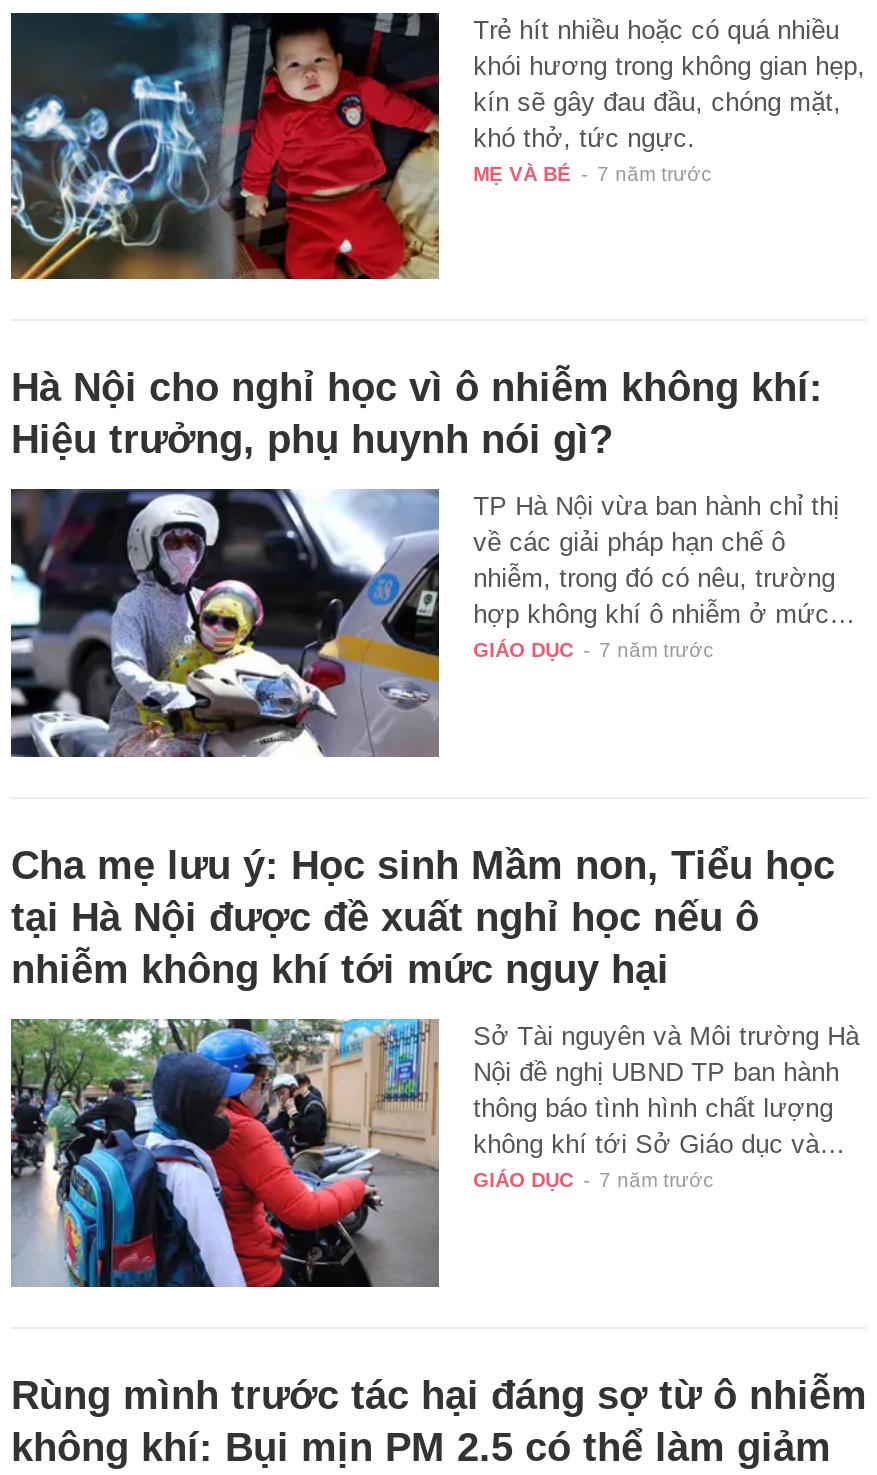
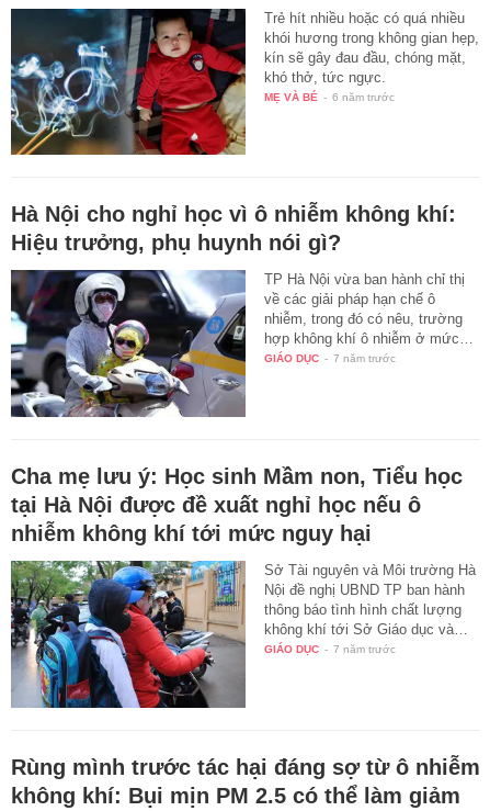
[473,162,711,184] MẸ VÀ BÉ - 7 năm trước -> [264,91,395,103] MẸ VÀ BÉ - 6 năm trước

